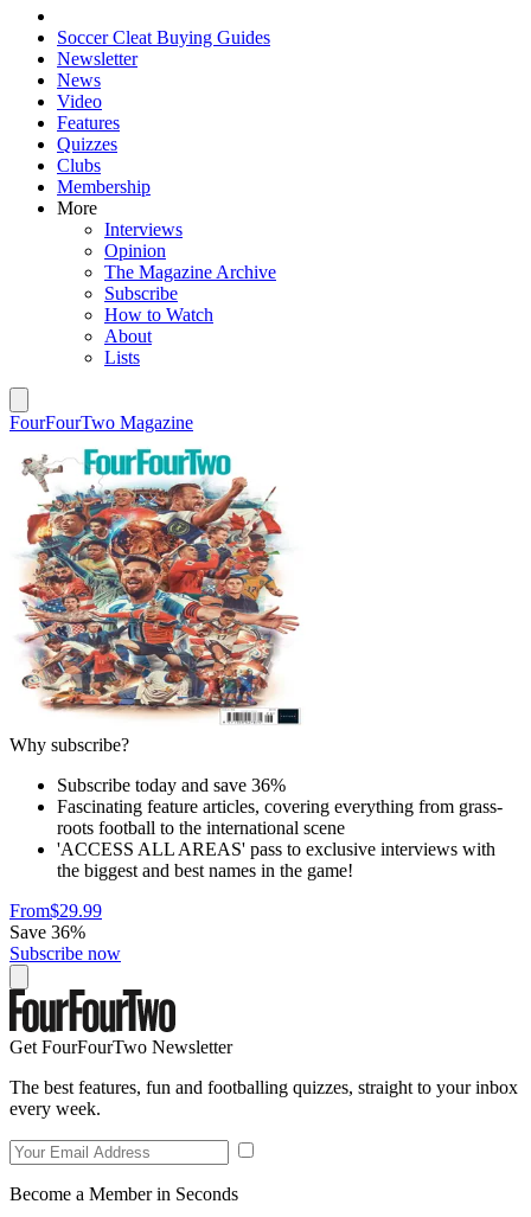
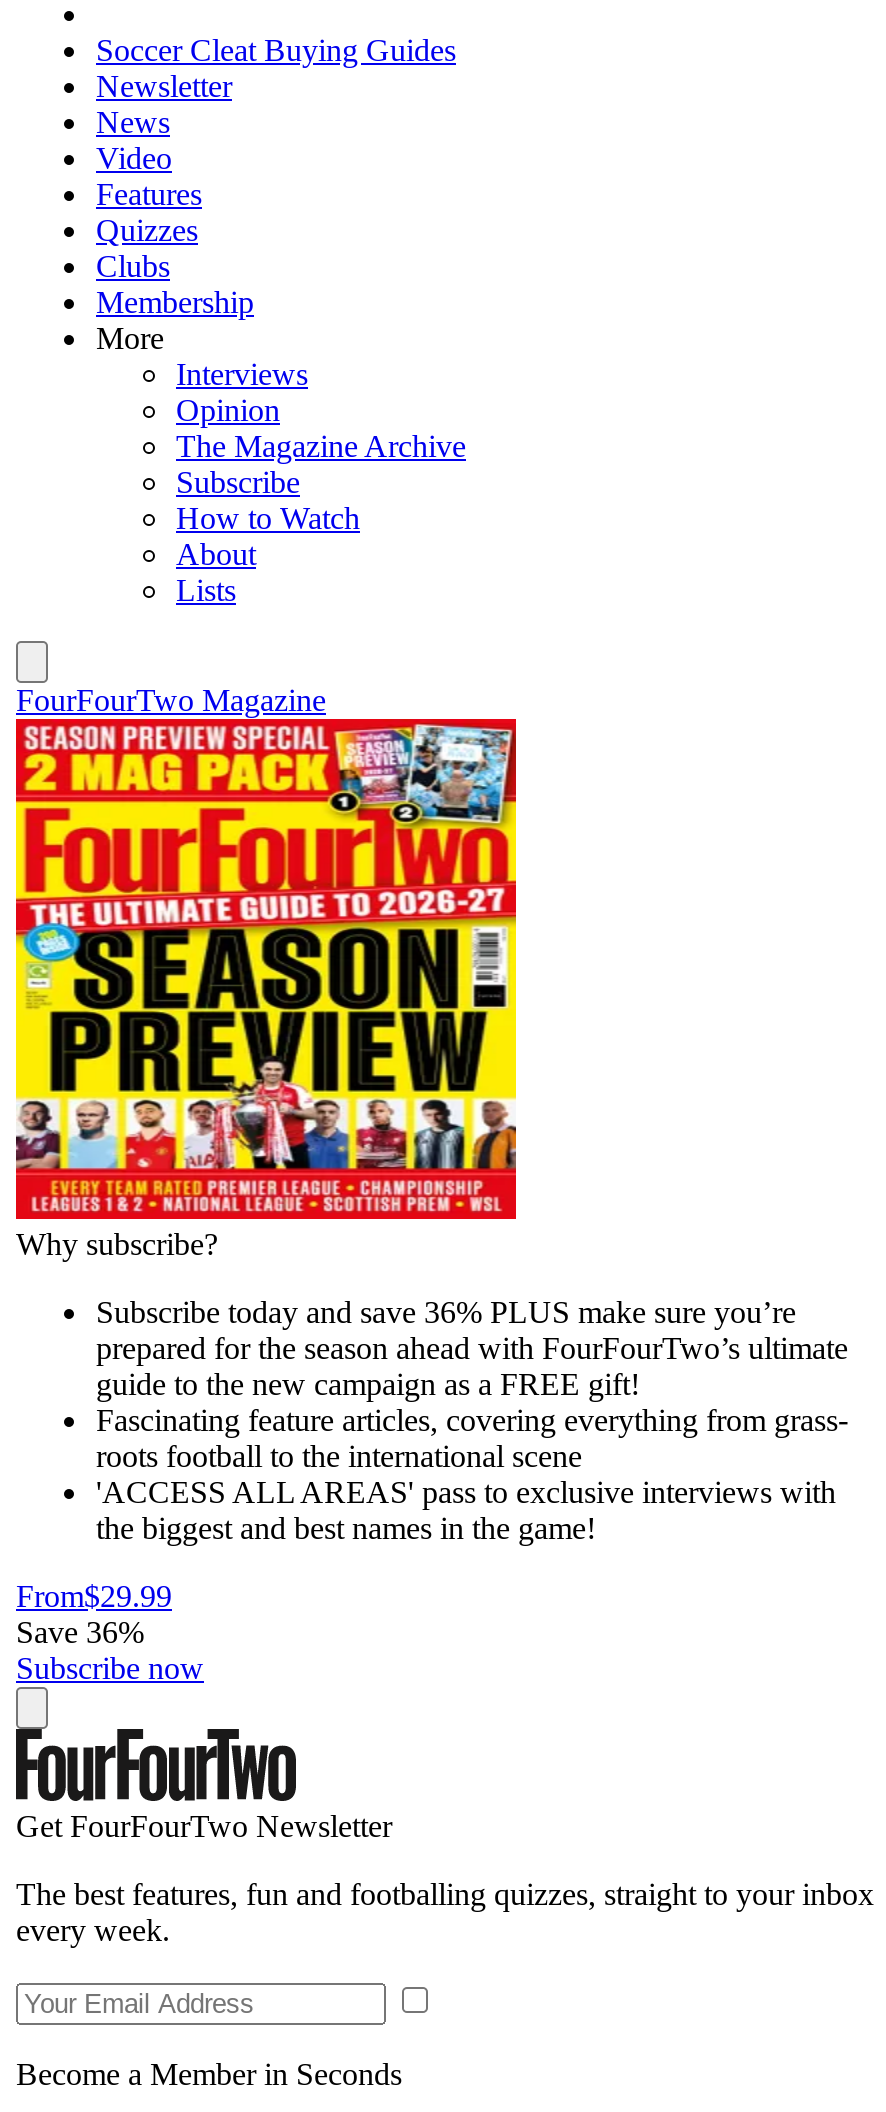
[9,434,306,795] [image] | Subscribe today and save 36% -> [14,717,848,1400] [image] | Subscribe today and save 36% PLUS make sure you’re | prepared for the season ahead with FourFourTwo’s ultimate | guide to the new campaign as a FREE gift!

